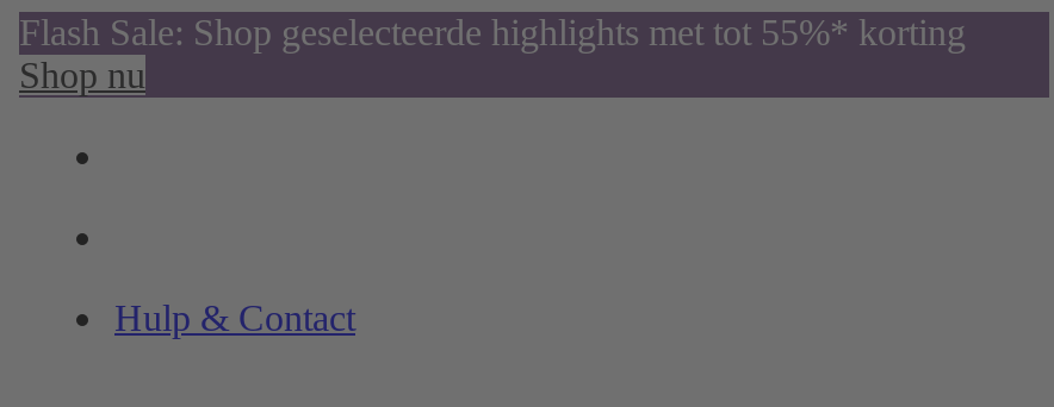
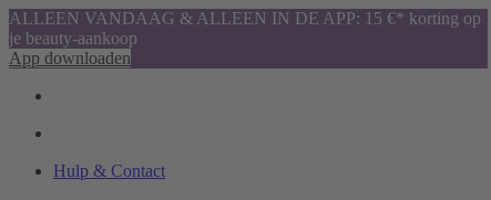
[19,12,966,95] Flash Sale: Shop geselecteerde highlights met tot 55%* korting | Shop nu -> [9,9,481,67] ALLEEN VANDAAG & ALLEEN IN DE APP: 15 €* korting op | je beauty-aankoop | App downloaden

